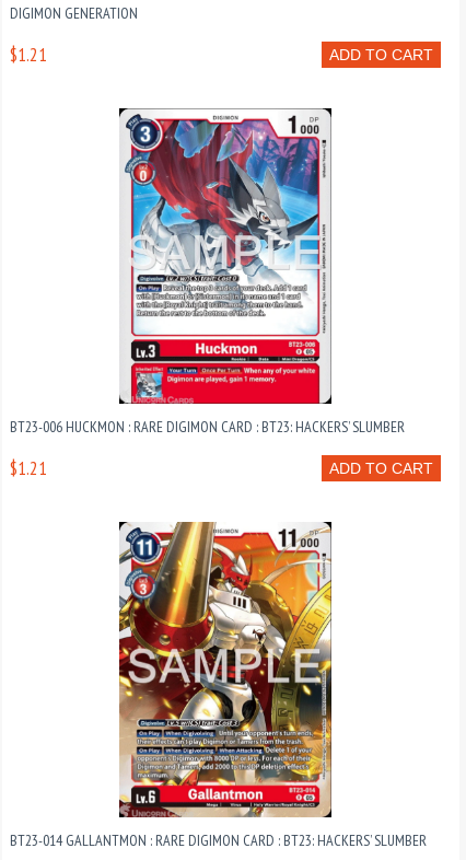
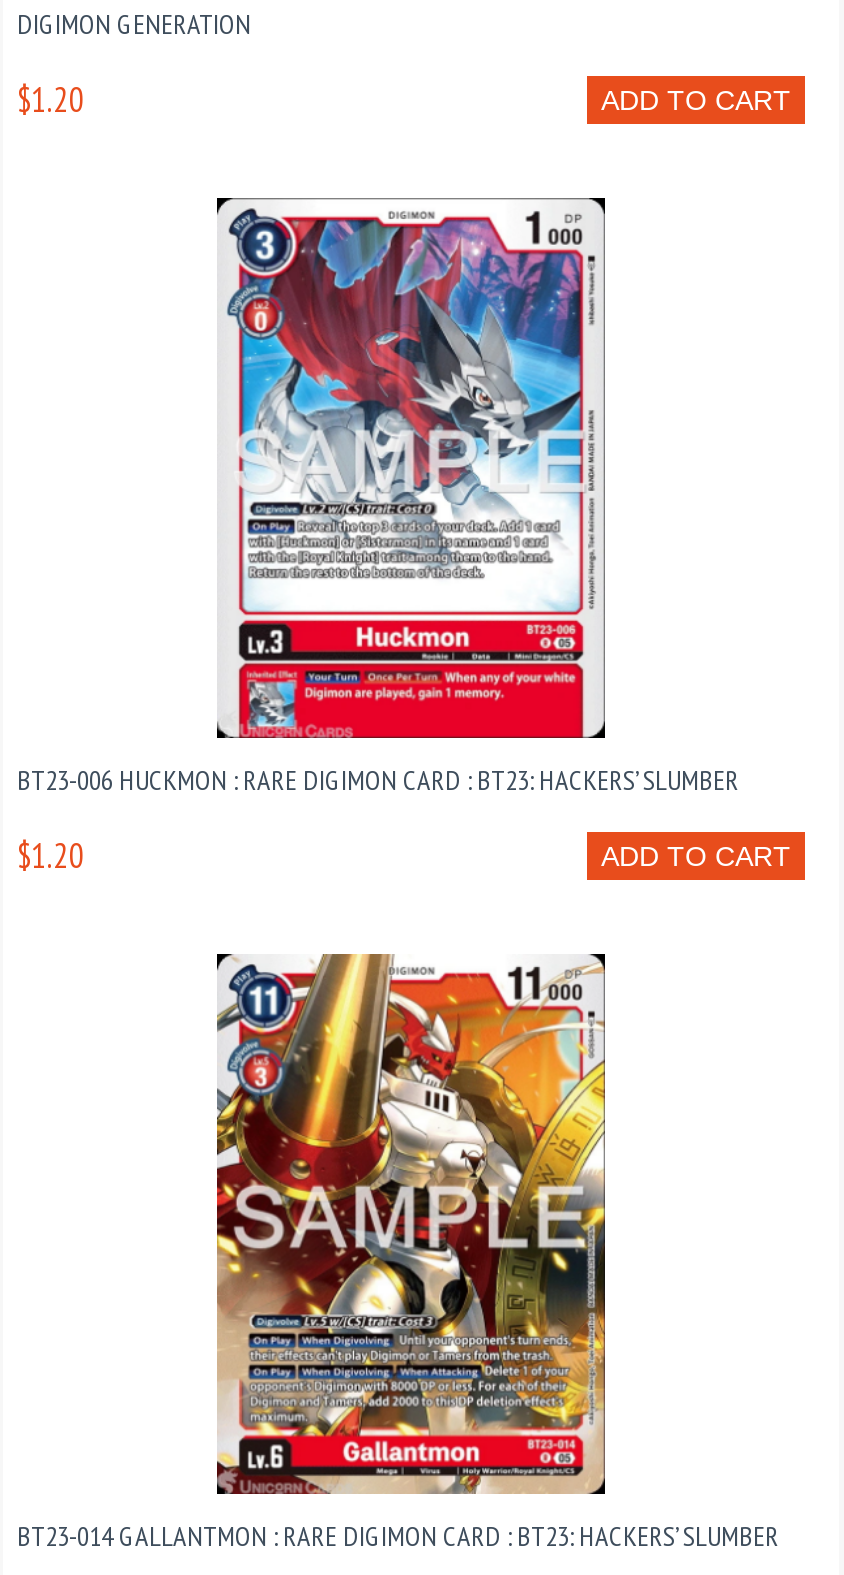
[10,43,47,67] $1.21 -> [17,78,85,122] $1.20
[10,456,47,480] $1.21 -> [17,834,85,878] $1.20

